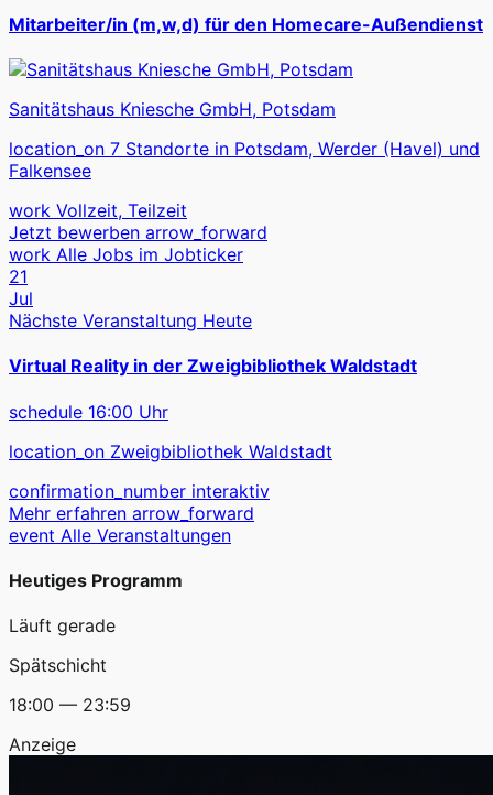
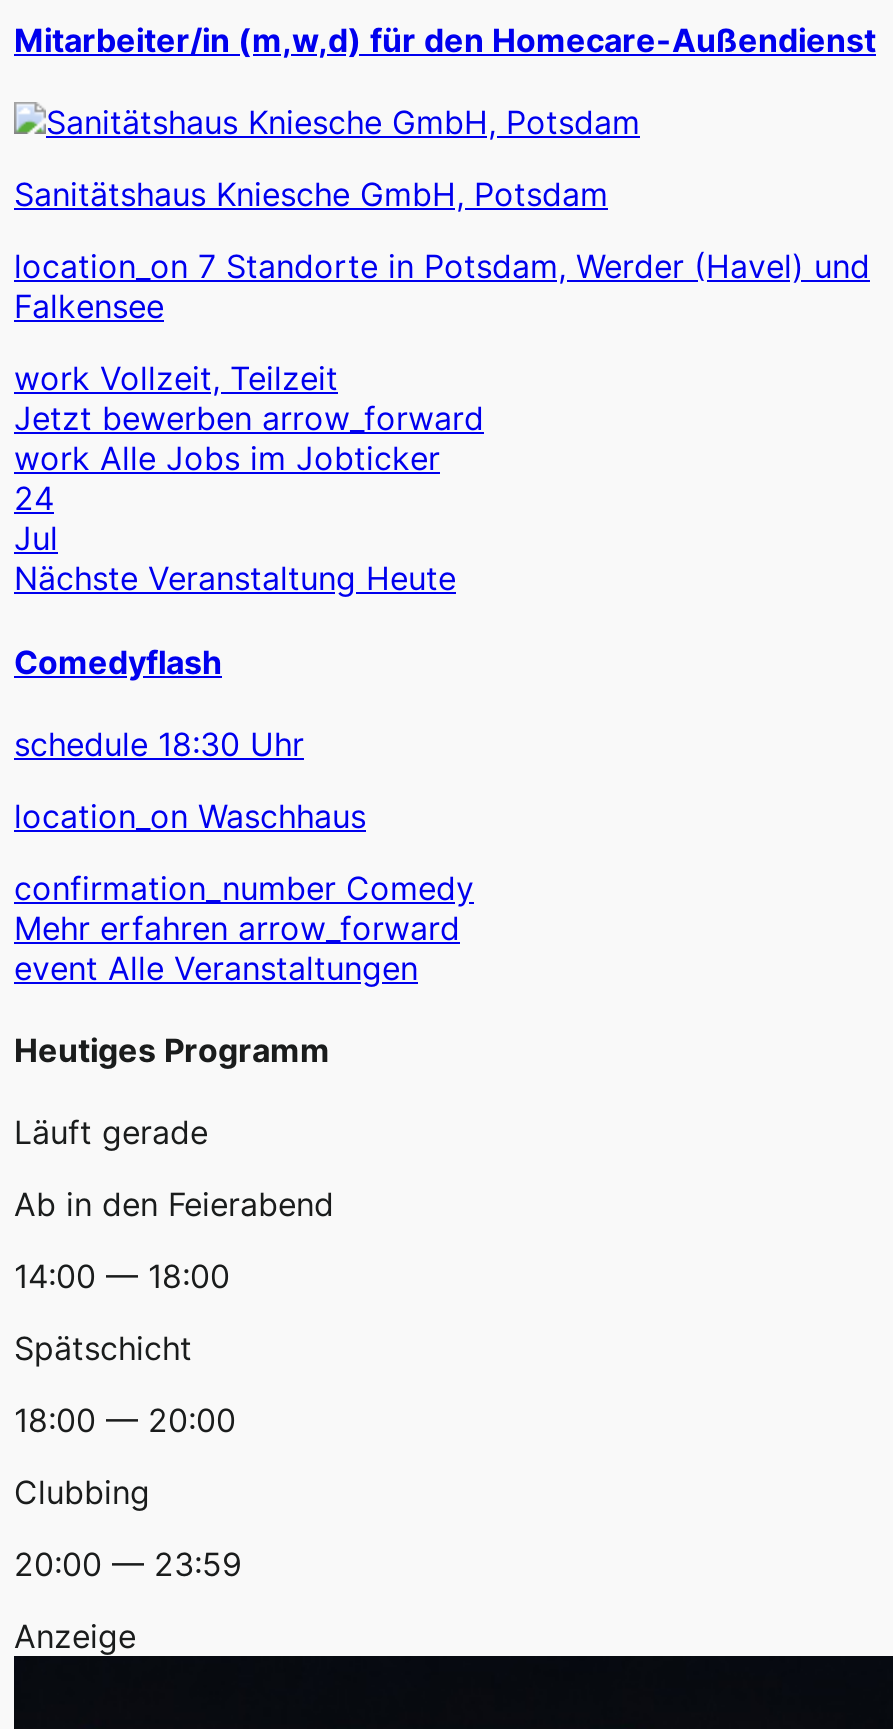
[9,265,28,287] 21 -> [14,479,54,519] 24
[9,355,417,377] Virtual Reality in der Zweigbibliothek Waldstadt -> [14,641,222,681] Comedyflash
[9,400,168,422] schedule 16:00 Uhr -> [14,724,304,764] schedule 18:30 Uhr
[9,440,332,462] location_on Zweigbibliothek Waldstadt -> [14,796,366,836] location_on Waschhaus
[9,480,270,502] confirmation_number interaktiv -> [14,868,474,908] confirmation_number Comedy
none -> [14,1185,334,1297] Ab in den Feierabend | 14:00 — 18:00
[9,694,131,716] 18:00 — 23:59 -> [14,1401,242,1585] 18:00 — 20:00 | Clubbing | 20:00 — 23:59

